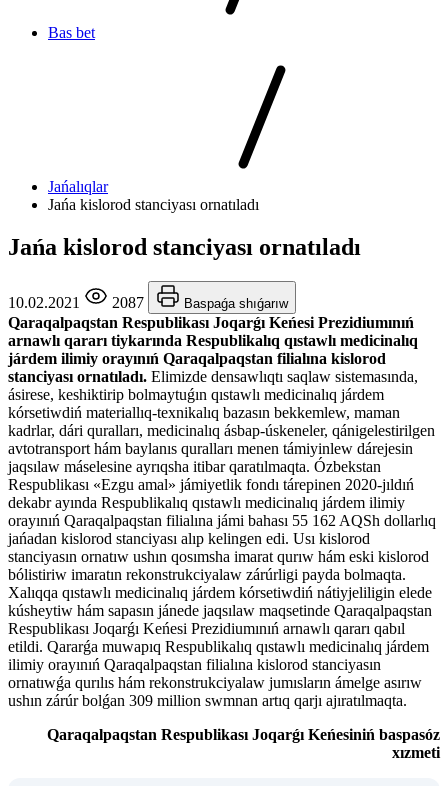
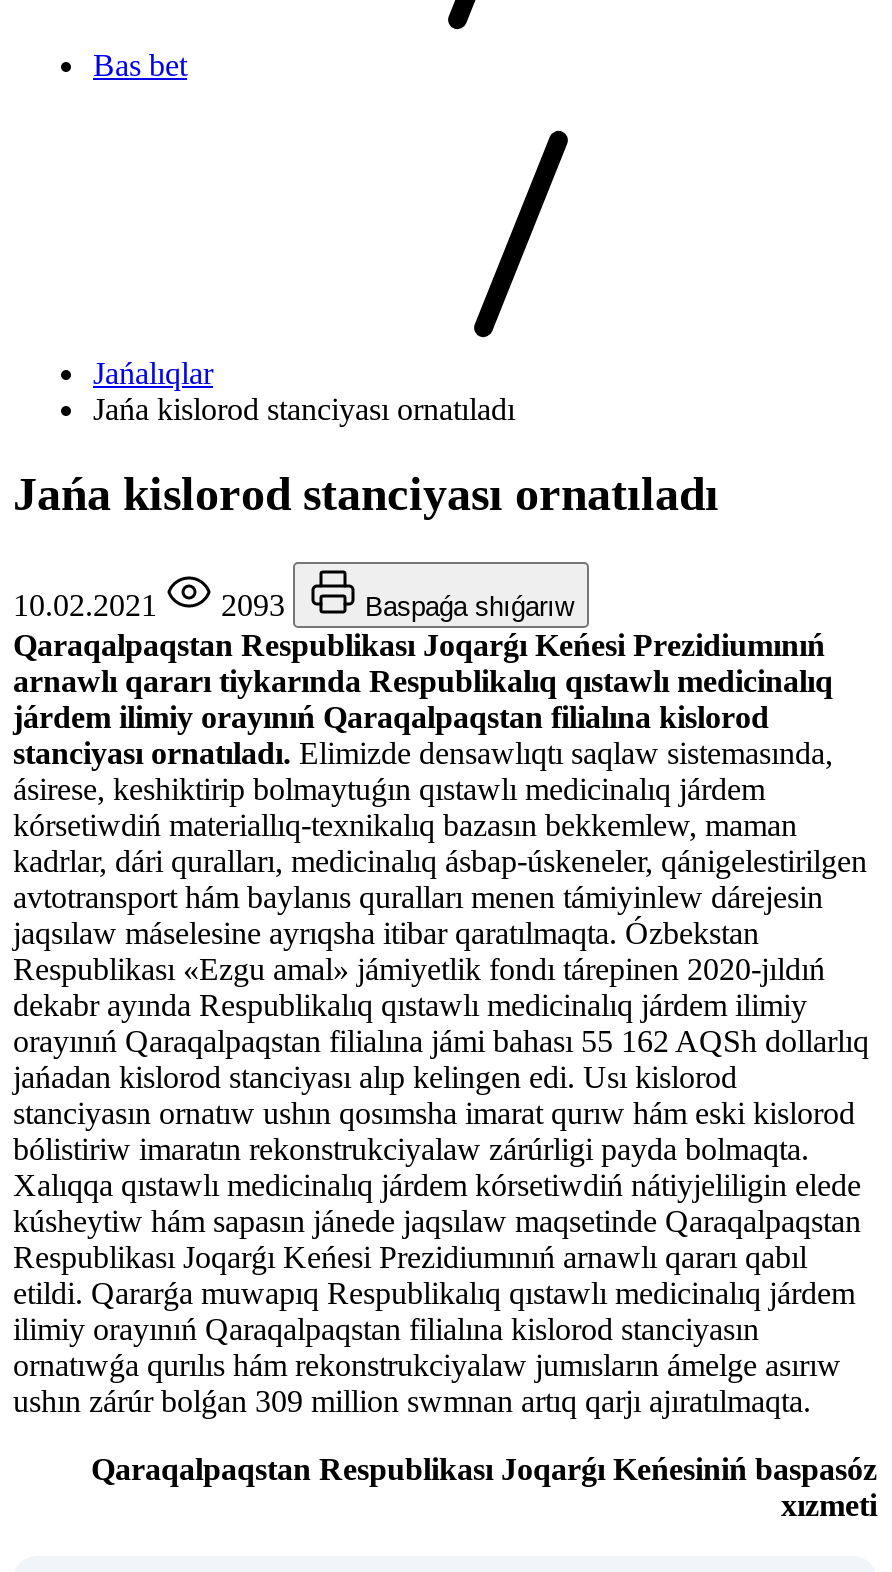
[8,294,148,311] 10.02.2021 2087 -> [13,588,293,622] 10.02.2021 2093

